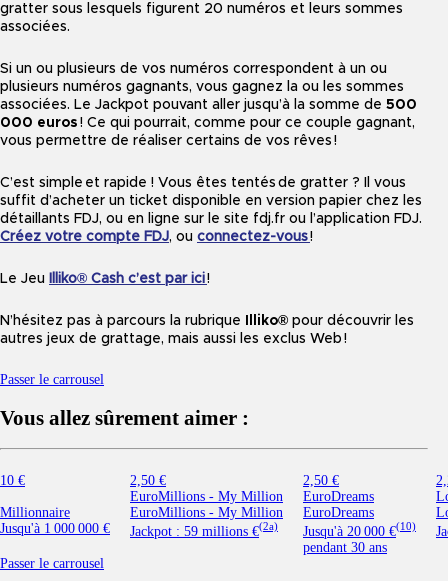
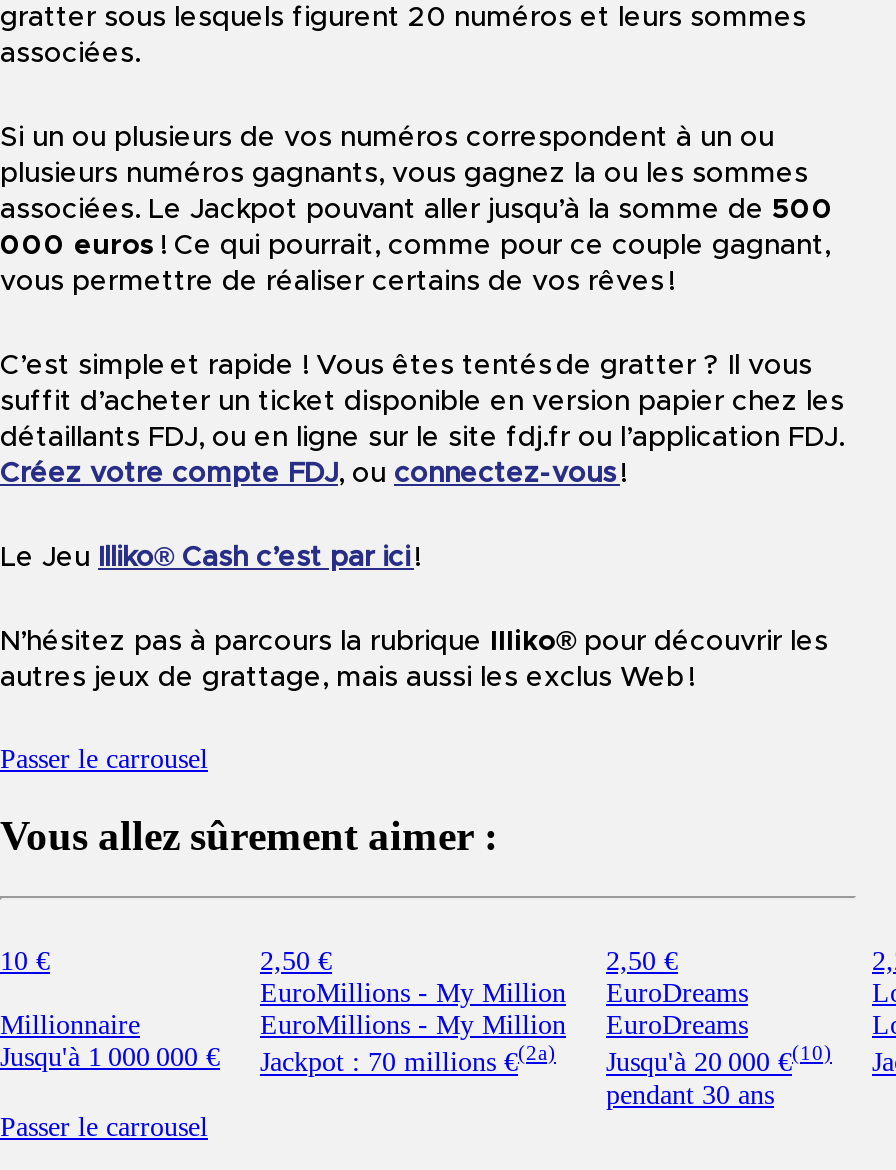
[130,521,278,539] Jackpot : 59 millions €(2a) -> [260,1043,556,1078] Jackpot : 70 millions €(2a)

